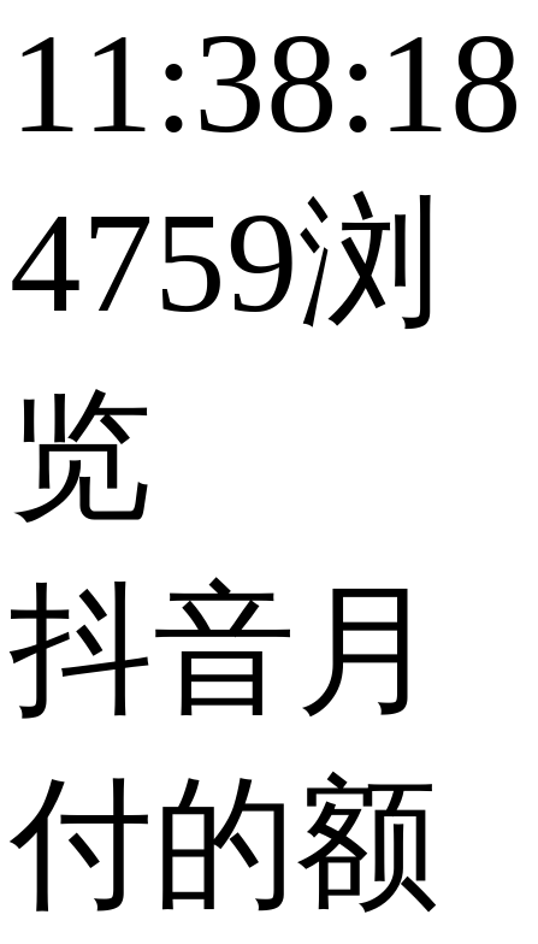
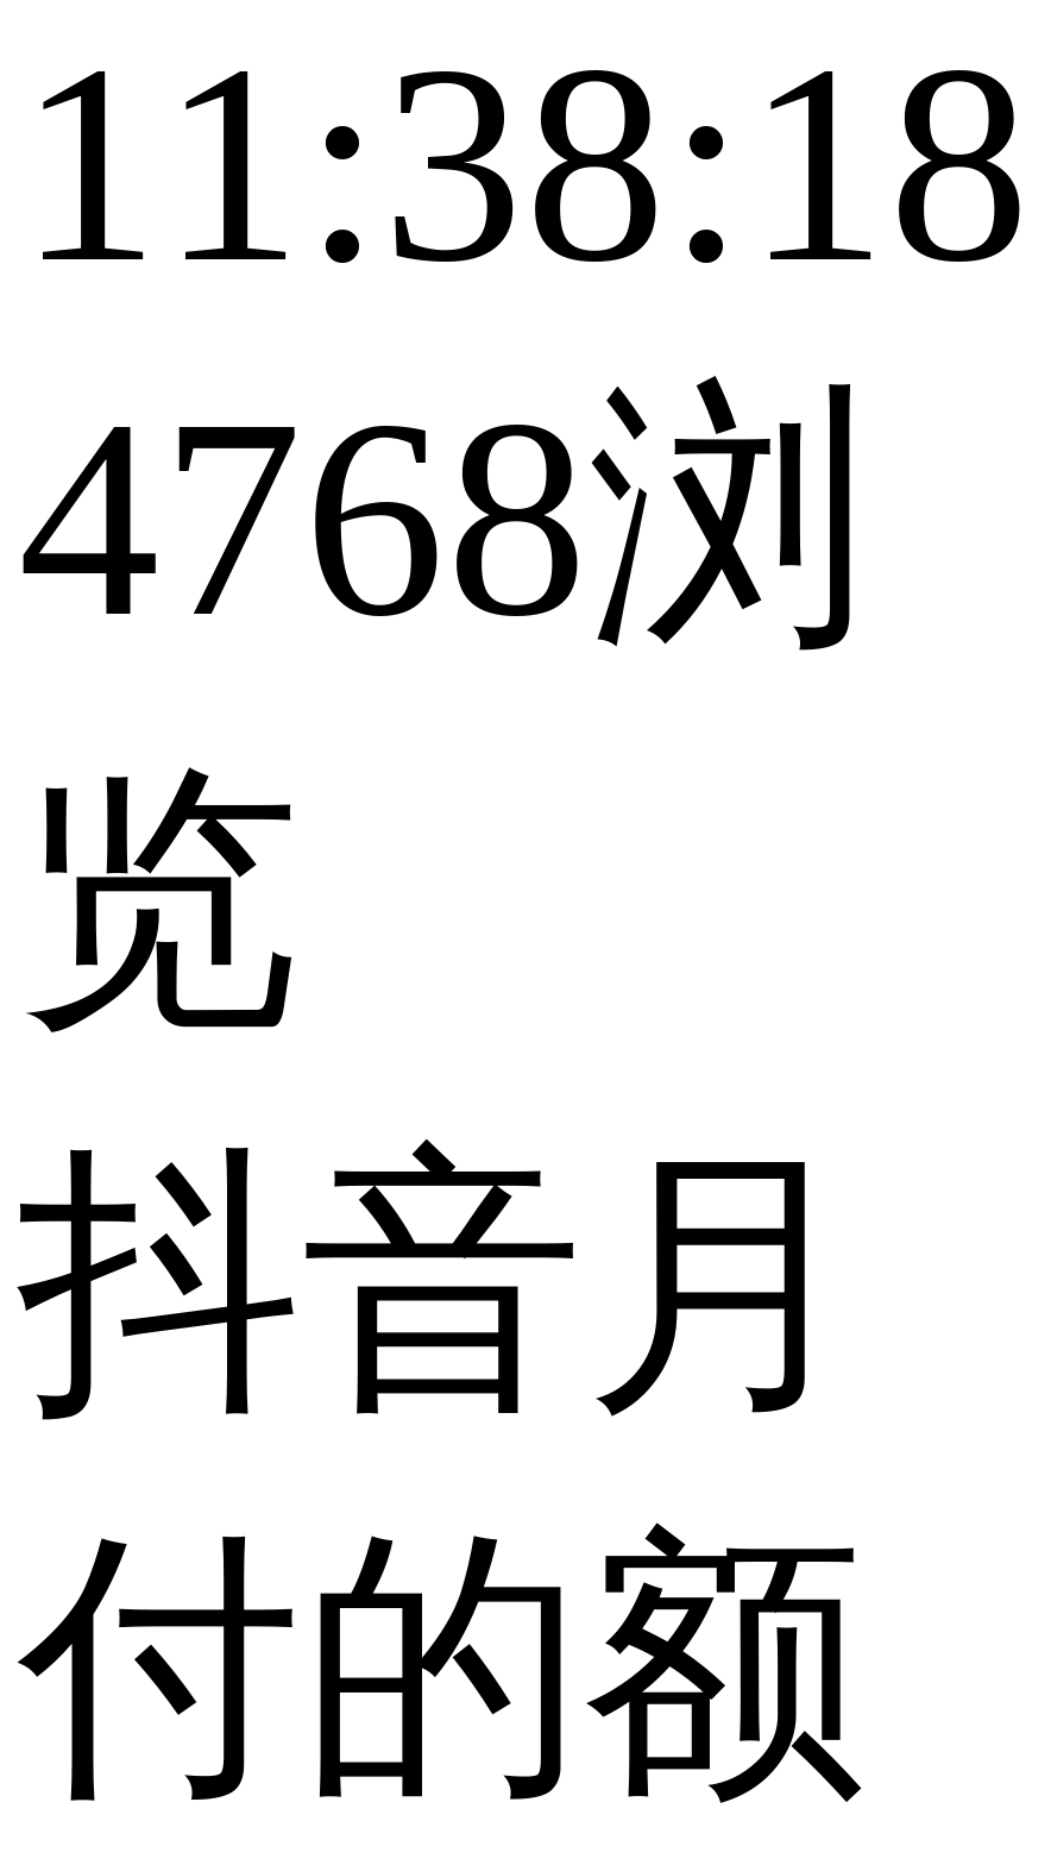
[10,183,442,342] 4759浏 -> [18,362,871,676] 4768浏

